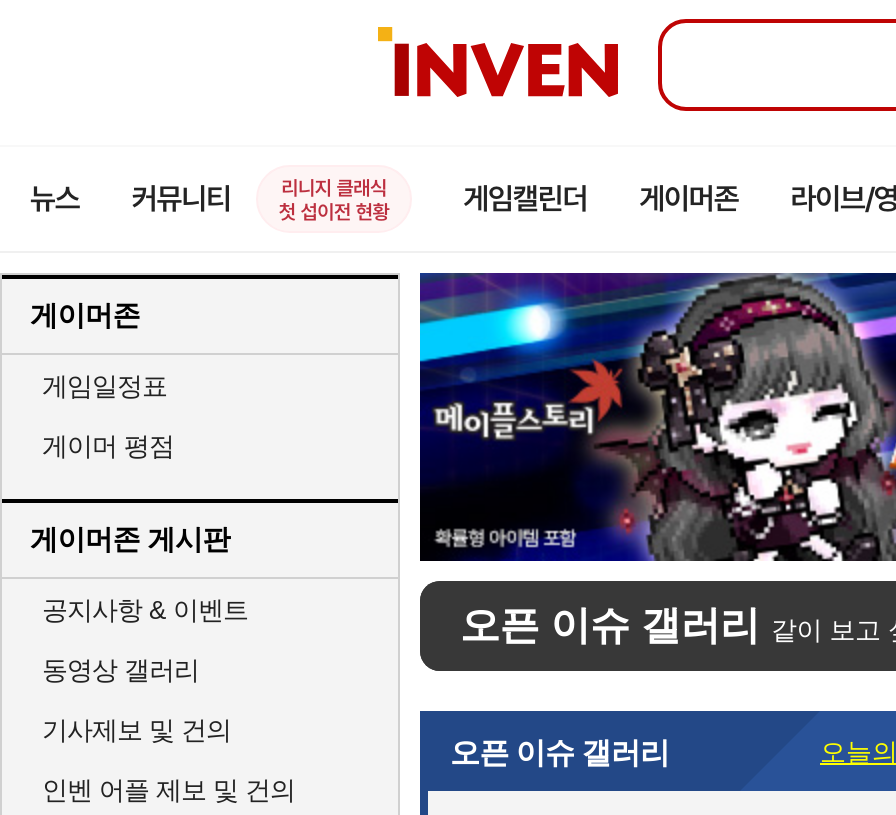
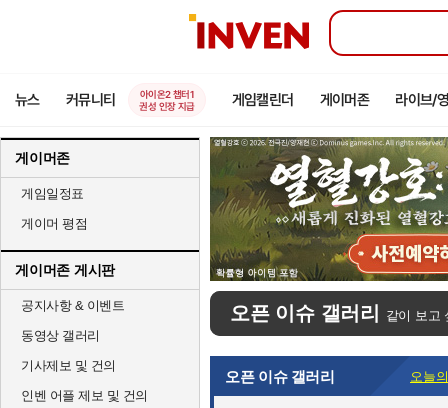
[279,175,389,223] 리니지 클래식 | 첫 섭이전 현황 -> [139,88,195,112] 아이온2 챕터1 | 권성 인장 지급
[418,271,890,563] [image] -> [209,136,445,282] [image]

